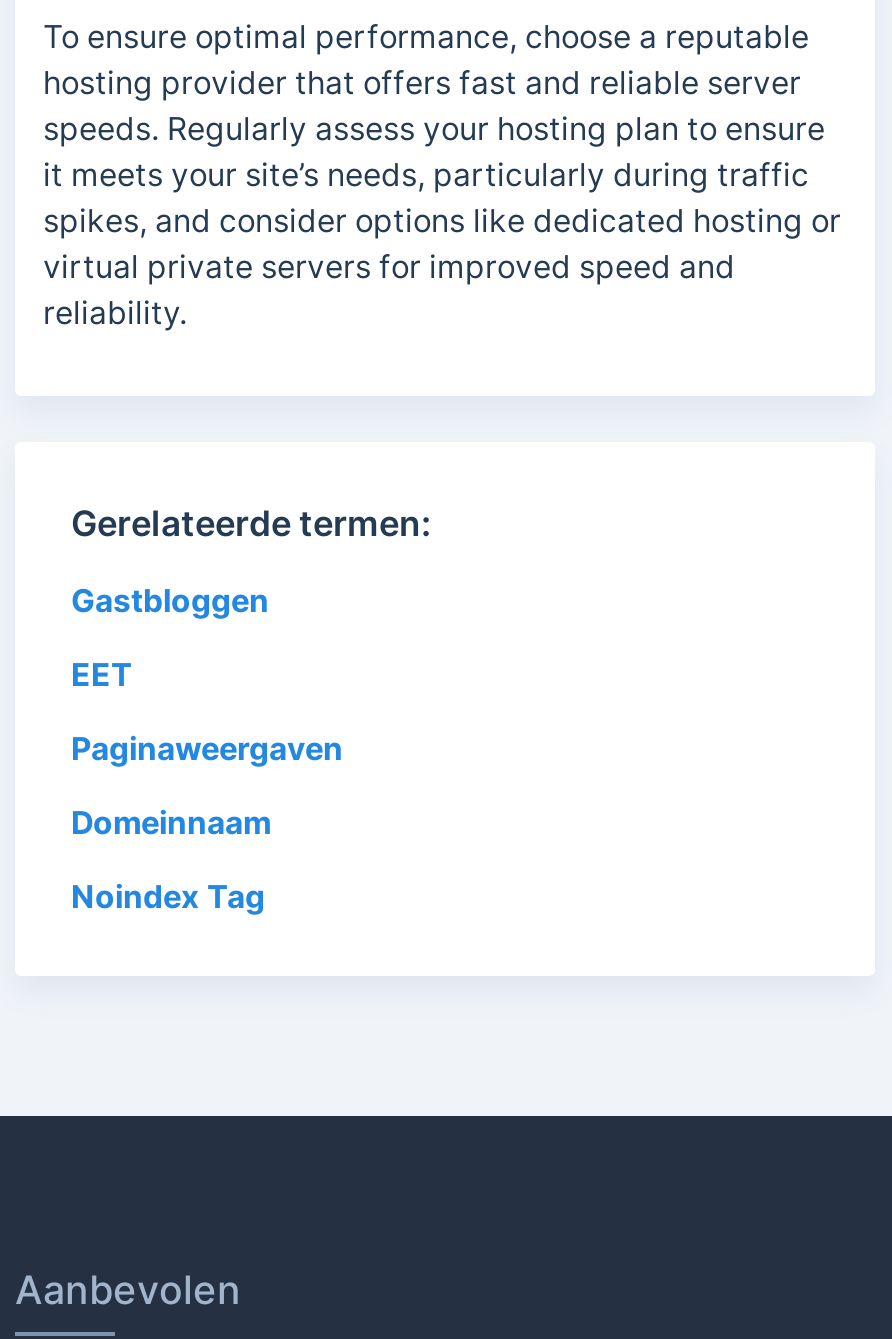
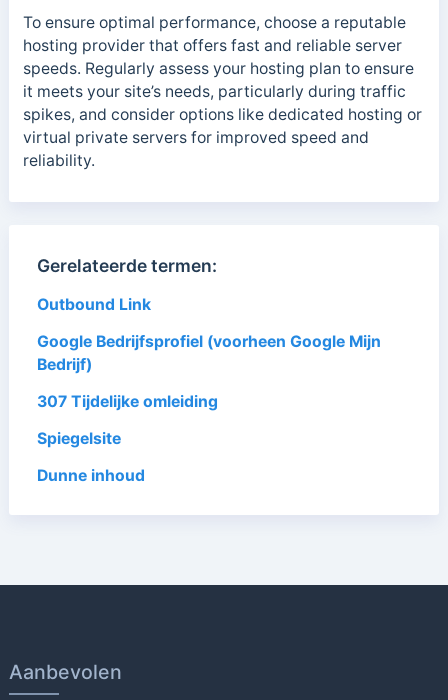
[71,582,269,620] Gastbloggen -> [37,295,151,314] Outbound Link
[71,656,133,694] EET -> [37,332,381,374] Google Bedrijfsprofiel (voorheen Google Mijn | Bedrijf)
[71,730,343,768] Paginaweergaven -> [37,392,218,411] 307 Tijdelijke omleiding
[71,804,271,842] Domeinnaam -> [37,429,121,448] Spiegelsite
[71,878,265,916] Noindex Tag -> [37,466,145,485] Dunne inhoud

